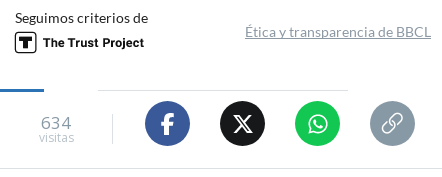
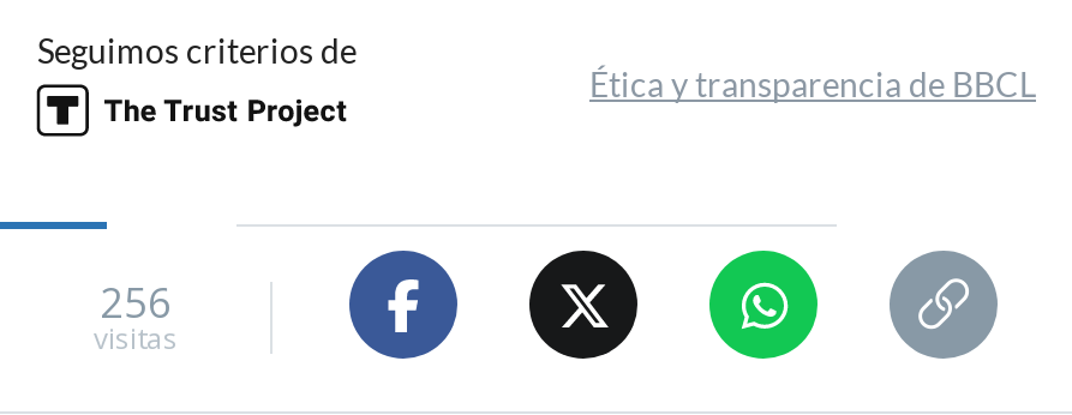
[41,111,71,134] 634 -> [100,275,172,330] 256

